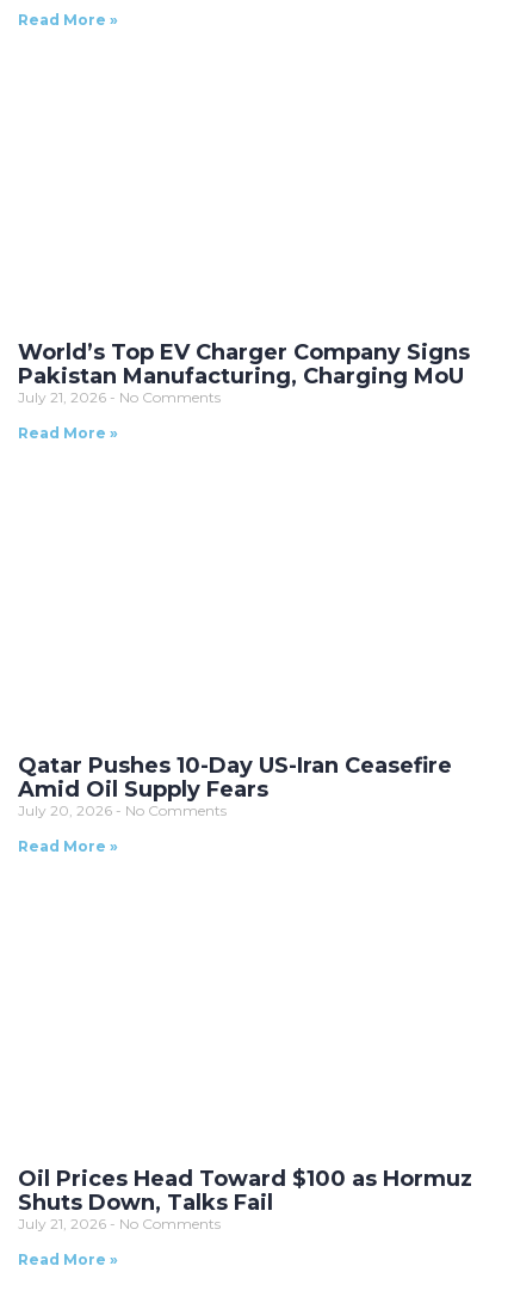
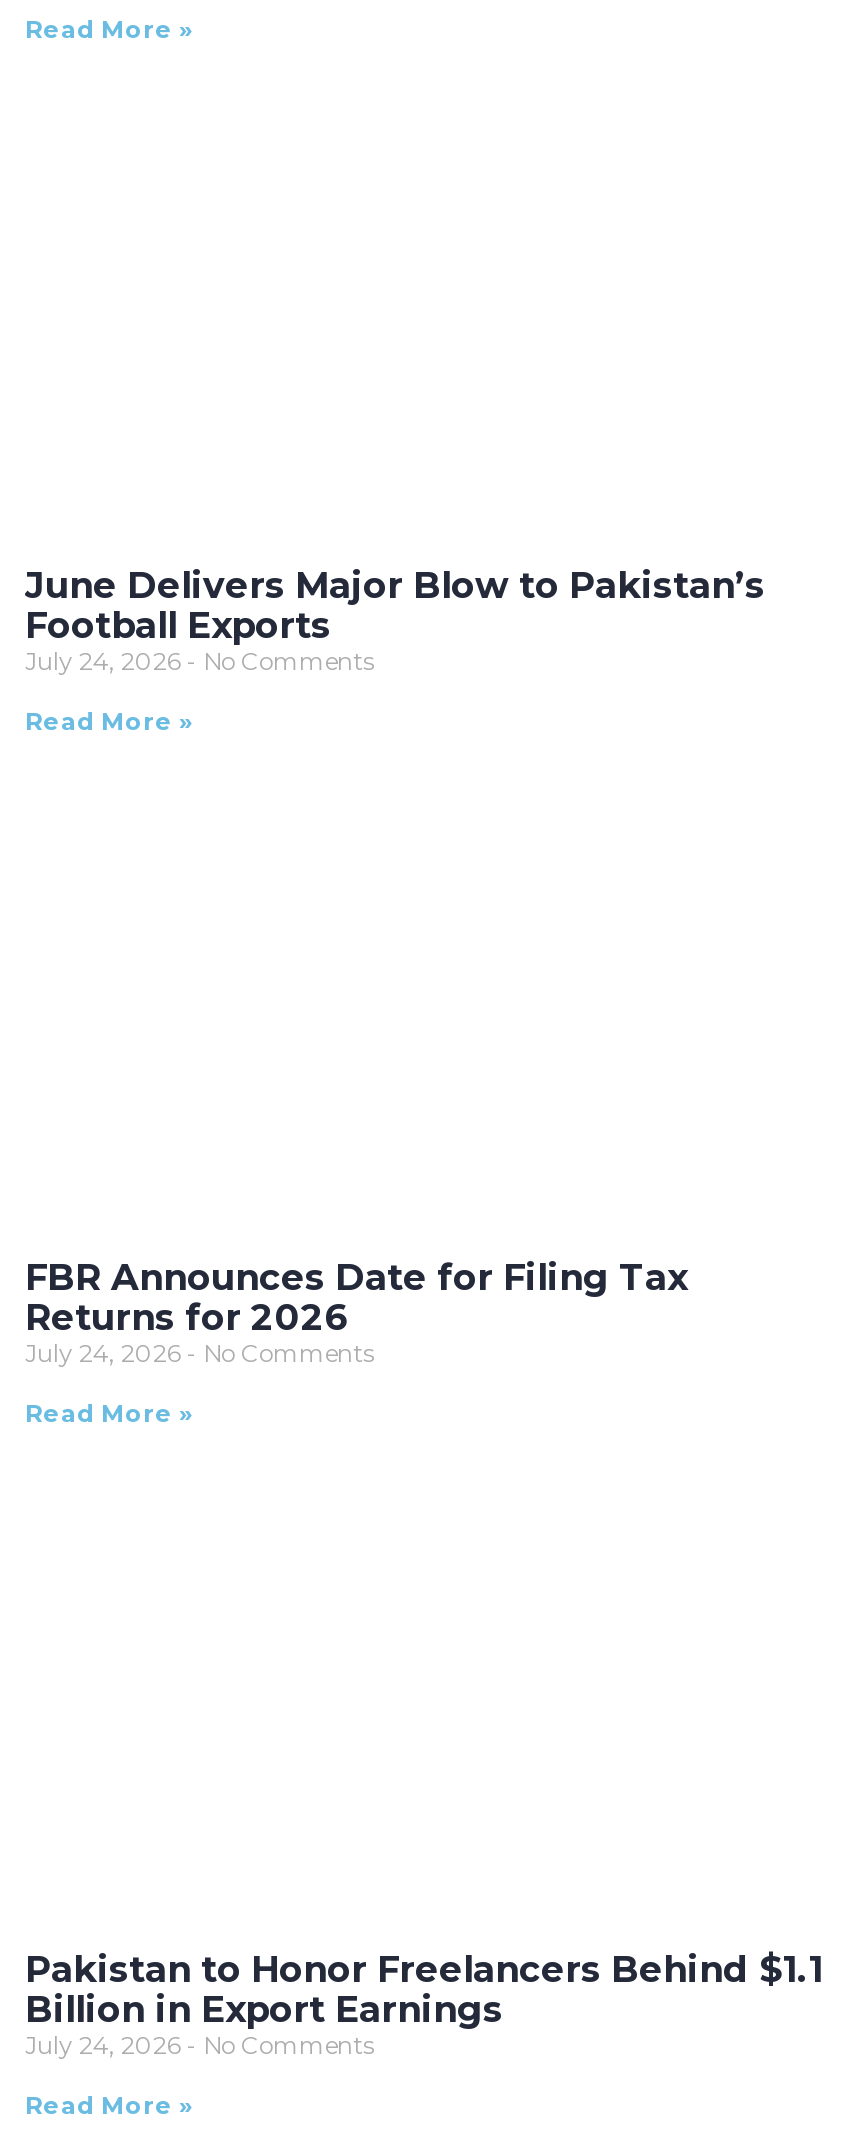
[18,339,470,406] World’s Top EV Charger Company Signs | Pakistan Manufacturing, Charging MoU | July 21, 2026 No Comments -> [25,564,765,676] June Delivers Major Blow to Pakistan’s | Football Exports | July 24, 2026 No Comments
[18,752,452,819] Qatar Pushes 10-Day US-Iran Ceasefire | Amid Oil Supply Fears | July 20, 2026 No Comments -> [25,1256,687,1368] FBR Announces Date for Filing Tax | Returns for 2026 | July 24, 2026 No Comments
[18,1166,472,1233] Oil Prices Head Toward $100 as Hormuz | Shuts Down, Talks Fail | July 21, 2026 No Comments -> [25,1948,823,2060] Pakistan to Honor Freelancers Behind $1.1 | Billion in Export Earnings | July 24, 2026 No Comments

